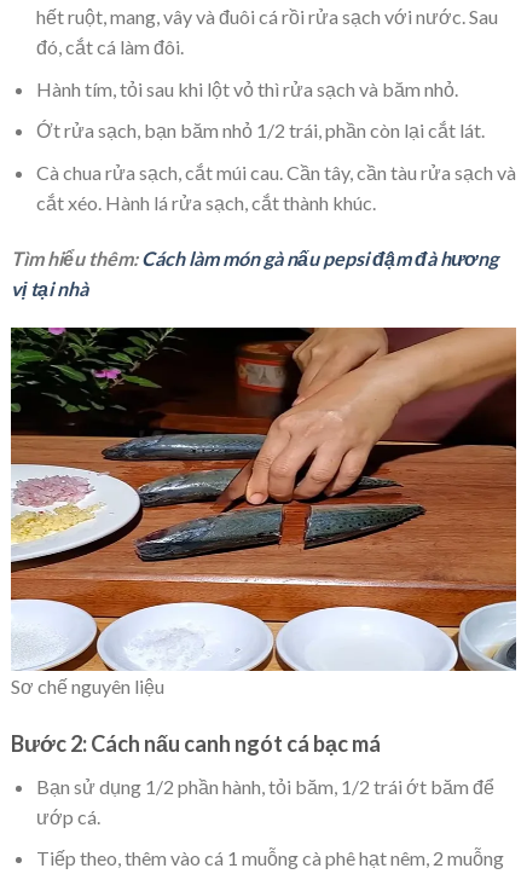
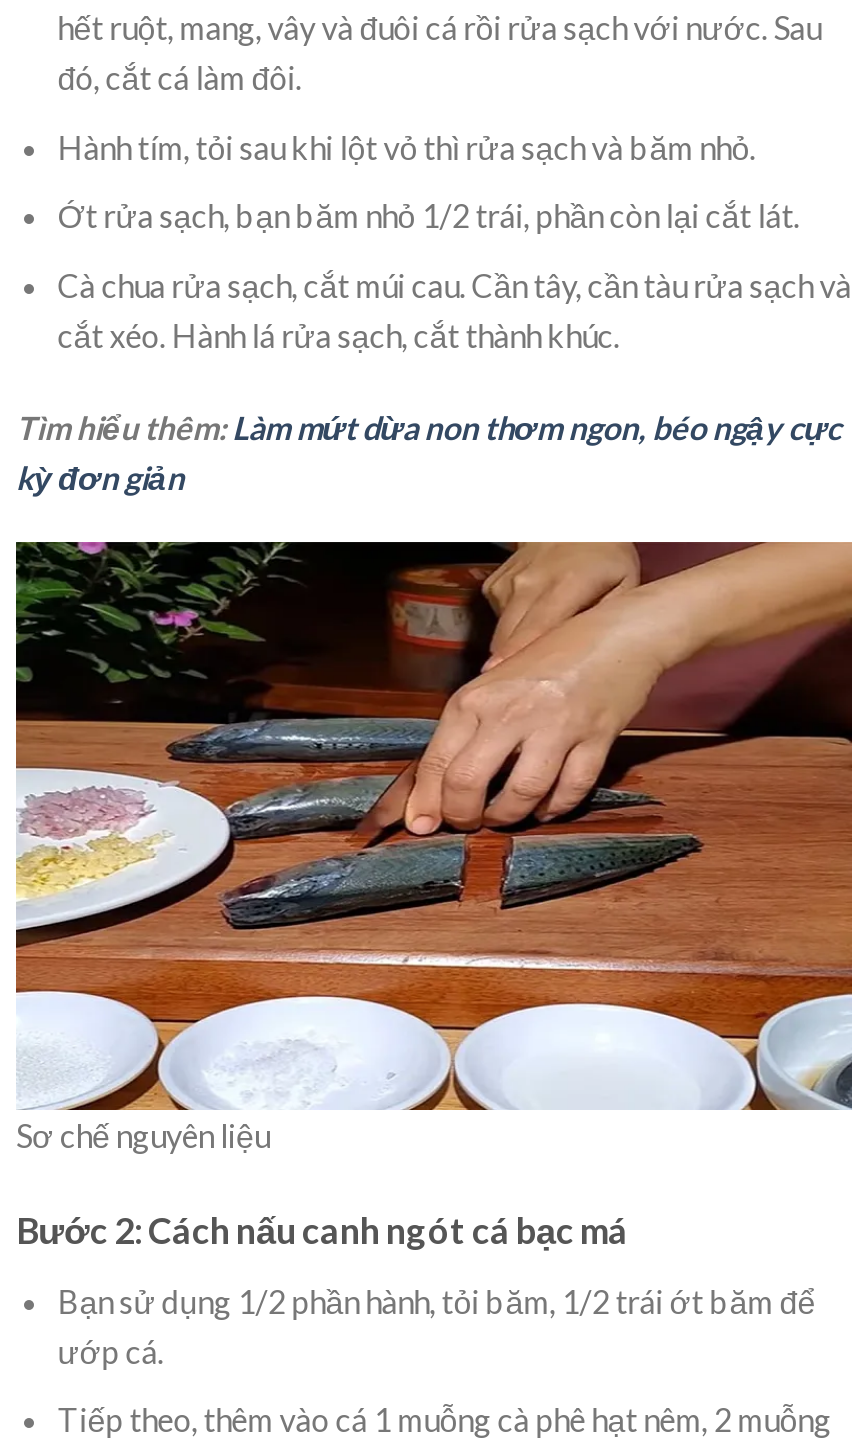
[11,246,498,299] Tìm hiểu thêm: Cách làm món gà nấu pepsi đậm đà hương | vị tại nhà -> [16,407,842,495] Tìm hiểu thêm: Làm mứt dừa non thơm ngon, béo ngậy cực | kỳ đơn giản

